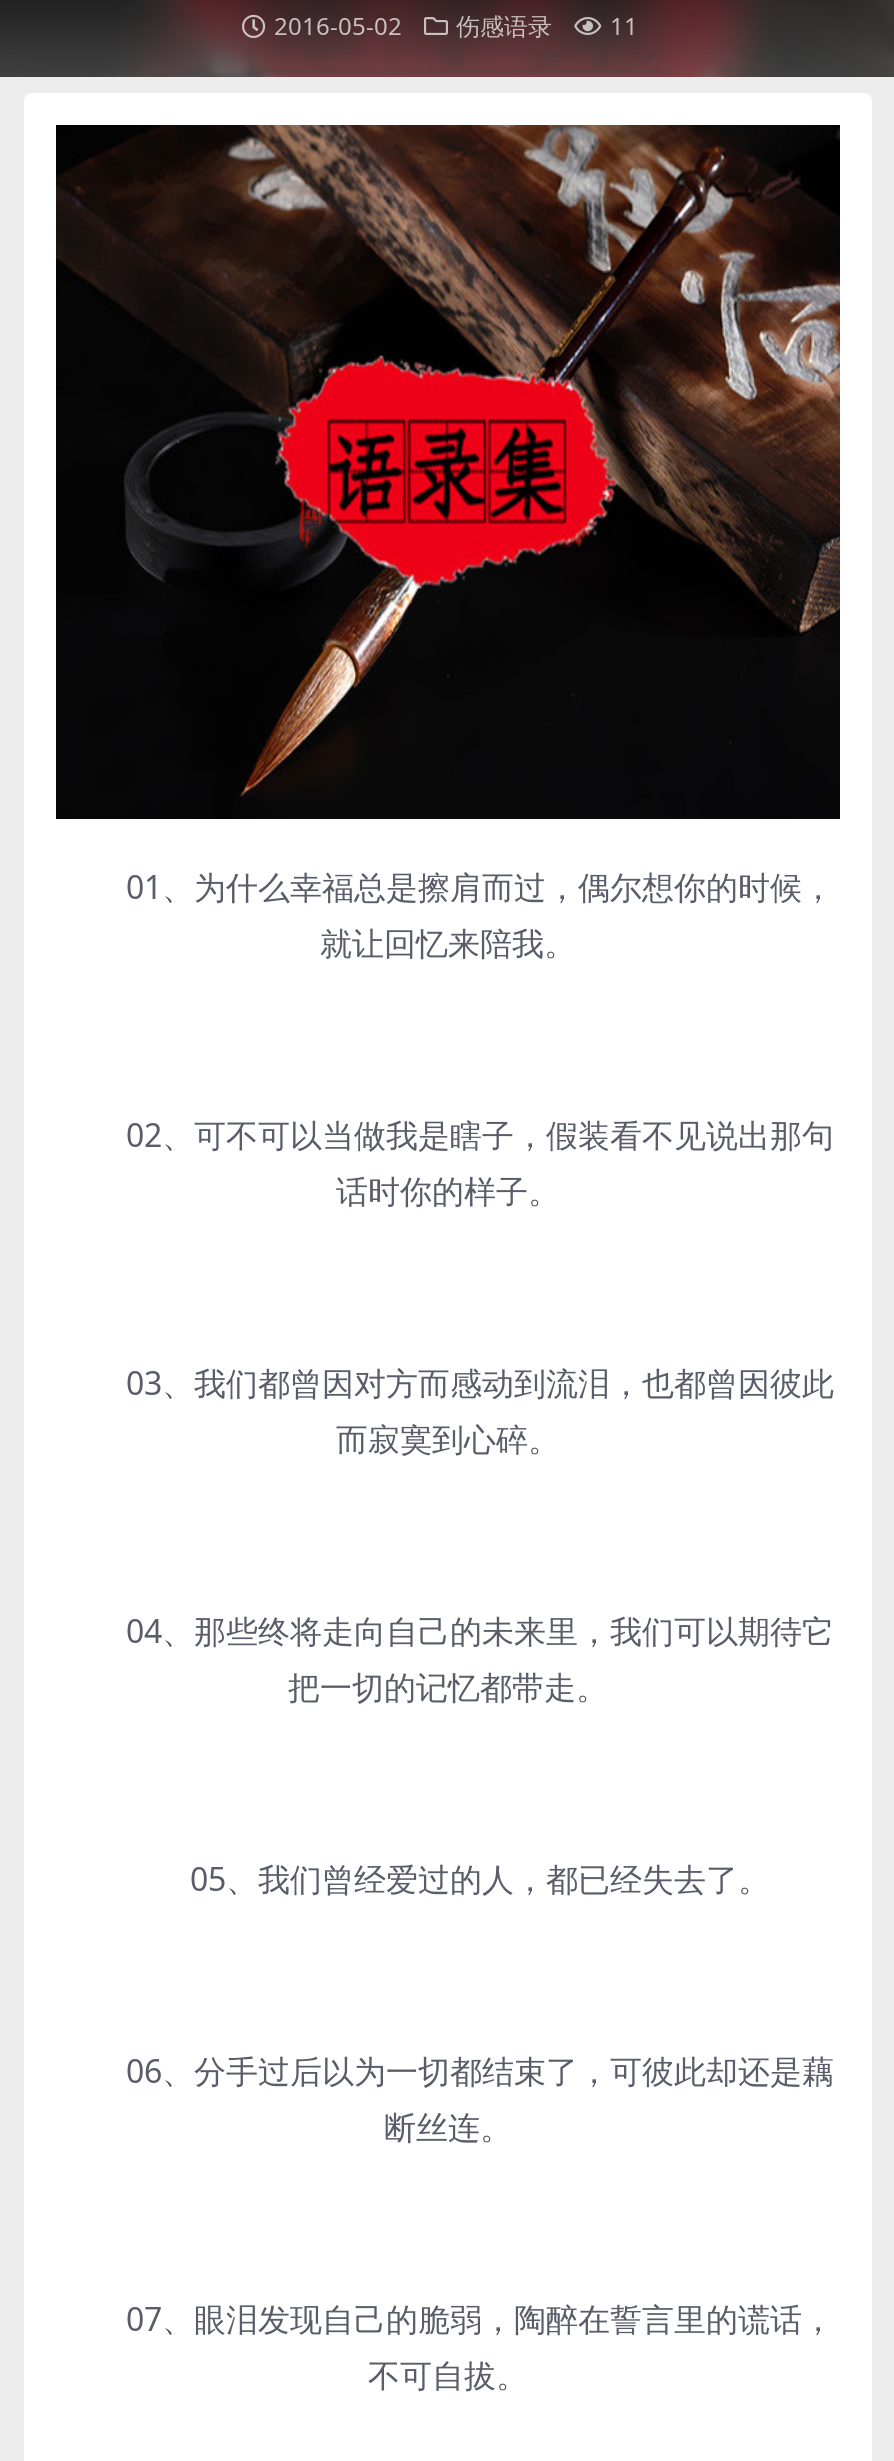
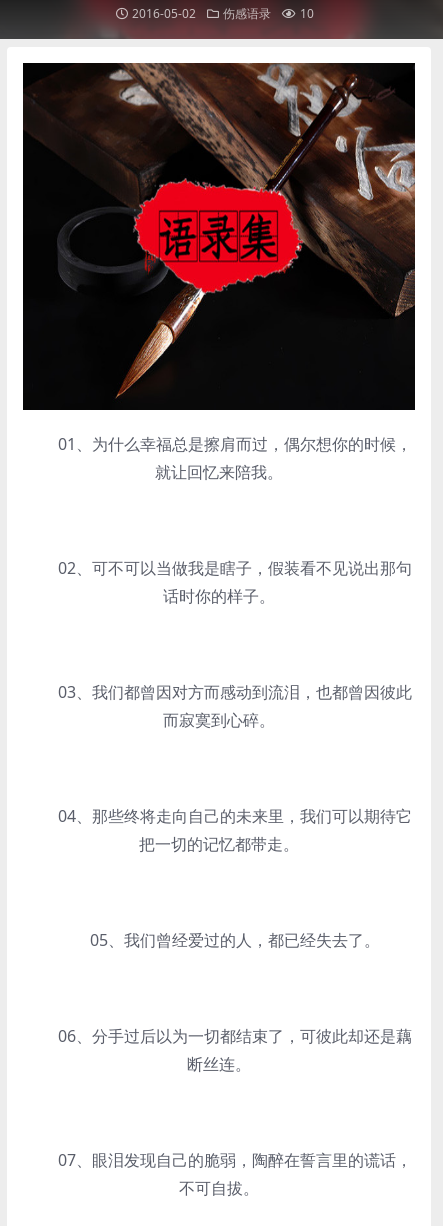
[274,9,638,43] 2016-05-02 伤感语录 11 -> [132,5,314,22] 2016-05-02 伤感语录 10

